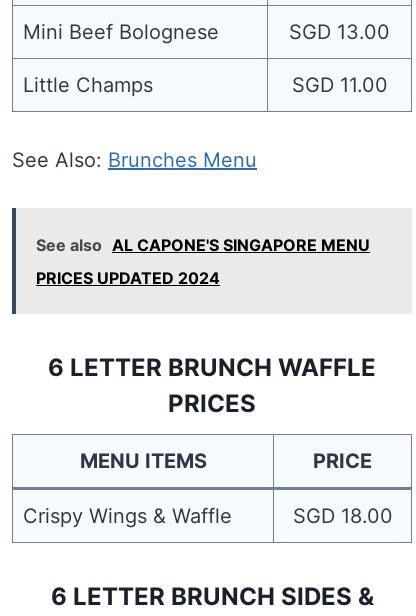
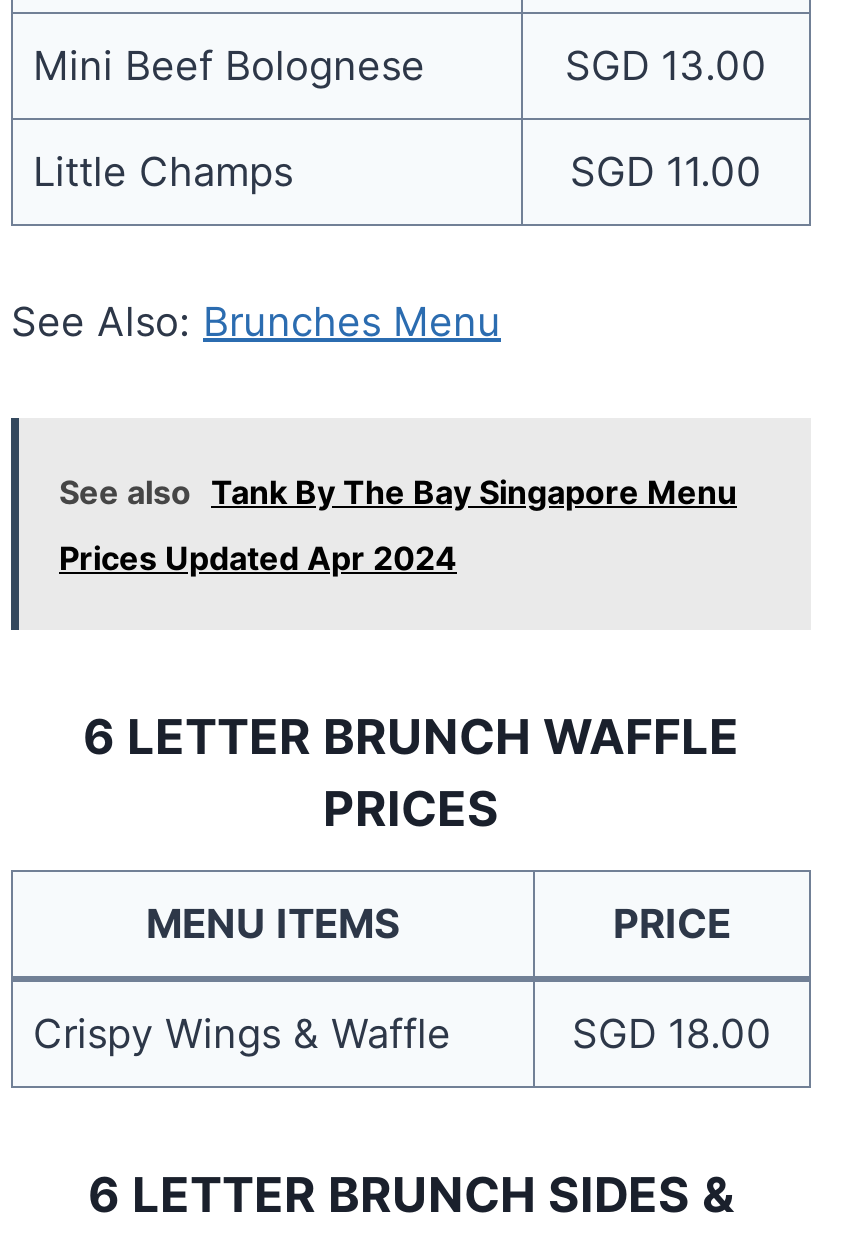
[36,235,370,255] See also AL CAPONE'S SINGAPORE MENU -> [59,472,737,512] See also Tank By The Bay Singapore Menu
[36,268,220,288] PRICES UPDATED 2024 -> [59,538,457,578] Prices Updated Apr 2024

